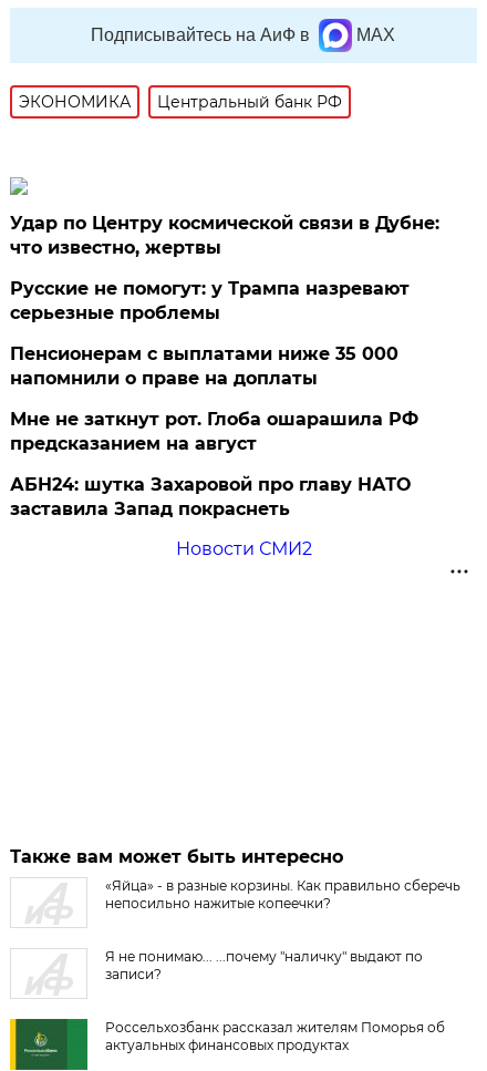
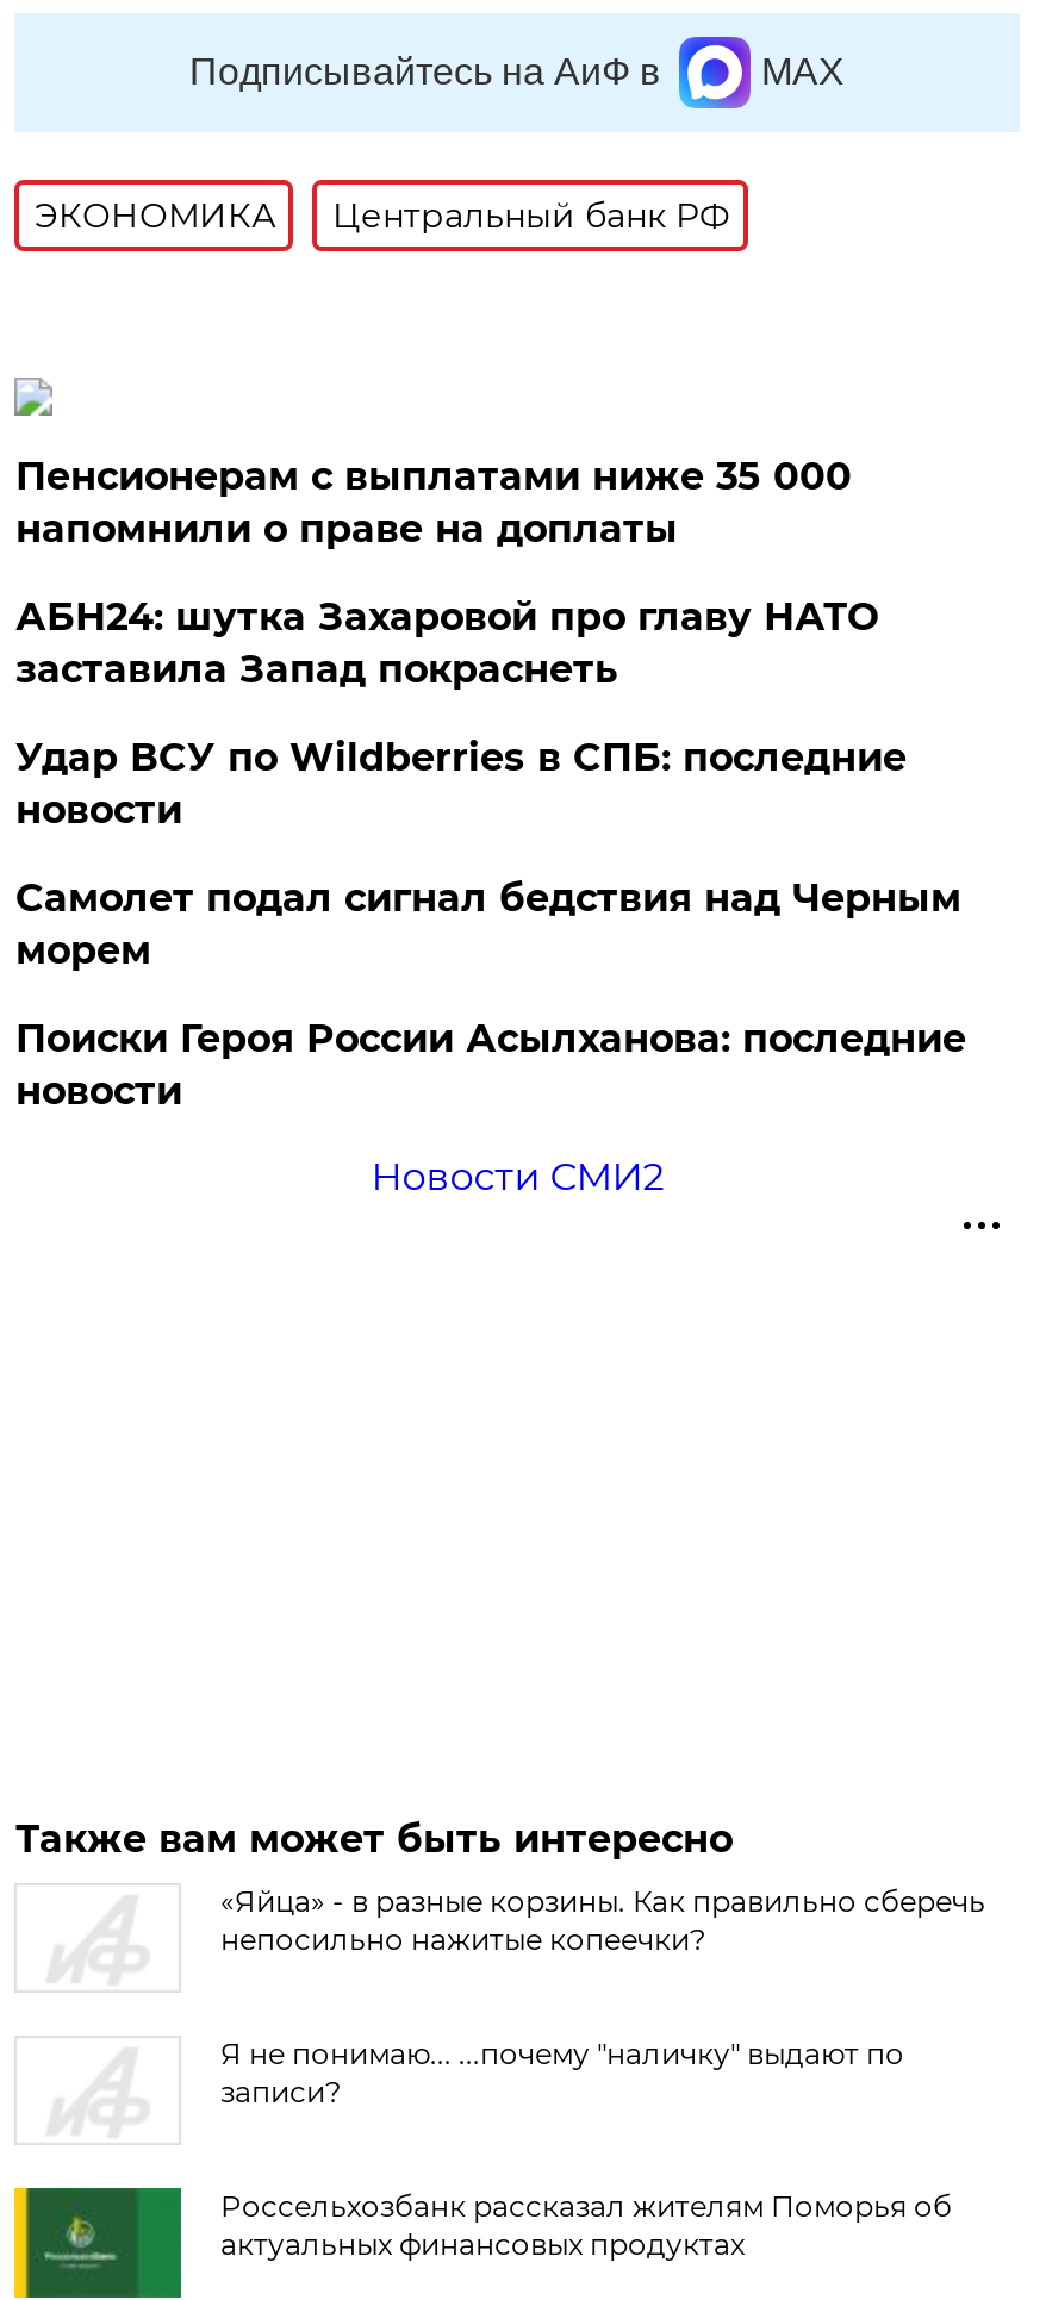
[10,212,440,323] Удар по Центру космической связи в Дубне: | что известно, жертвы | Русские не помогут: у Трампа назревают | серьезные проблемы -> none
moved [10,343,399,388] -> [15,453,852,551]: Пенсионерам с выплатами ниже 35 000 | напомнили о праве на доплаты
[10,408,419,454] Мне не заткнут рот. Глоба ошарашила РФ | предсказанием на август -> none
moved [10,474,411,519] -> [15,594,878,691]: АБН24: шутка Захаровой про главу НАТО | заставила Запад покраснеть
none -> [15,734,966,1113] Удар ВСУ по Wildberries в СПБ: последние | новости | Самолет подал сигнал бедствия над Черным | морем | Поиски Героя России Асылханова: последние | новости

